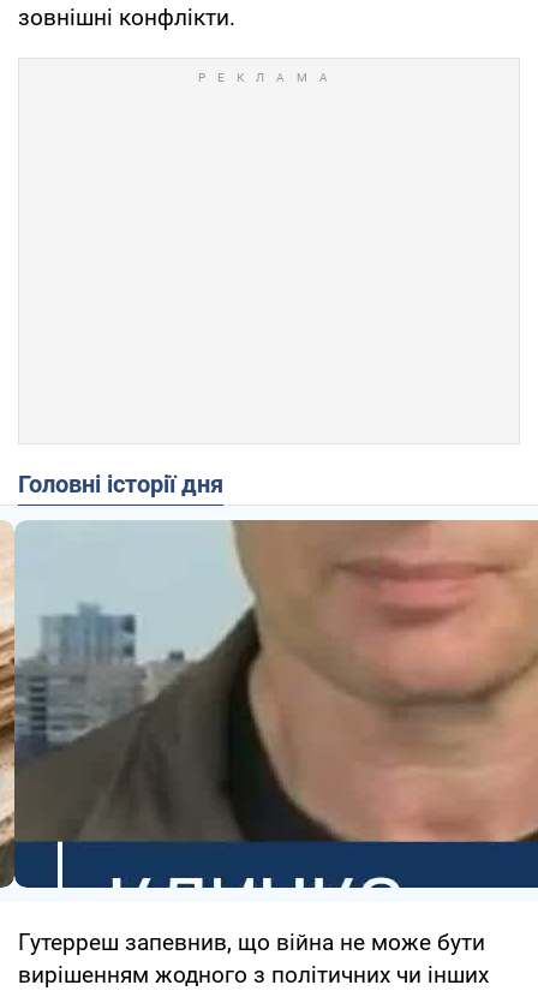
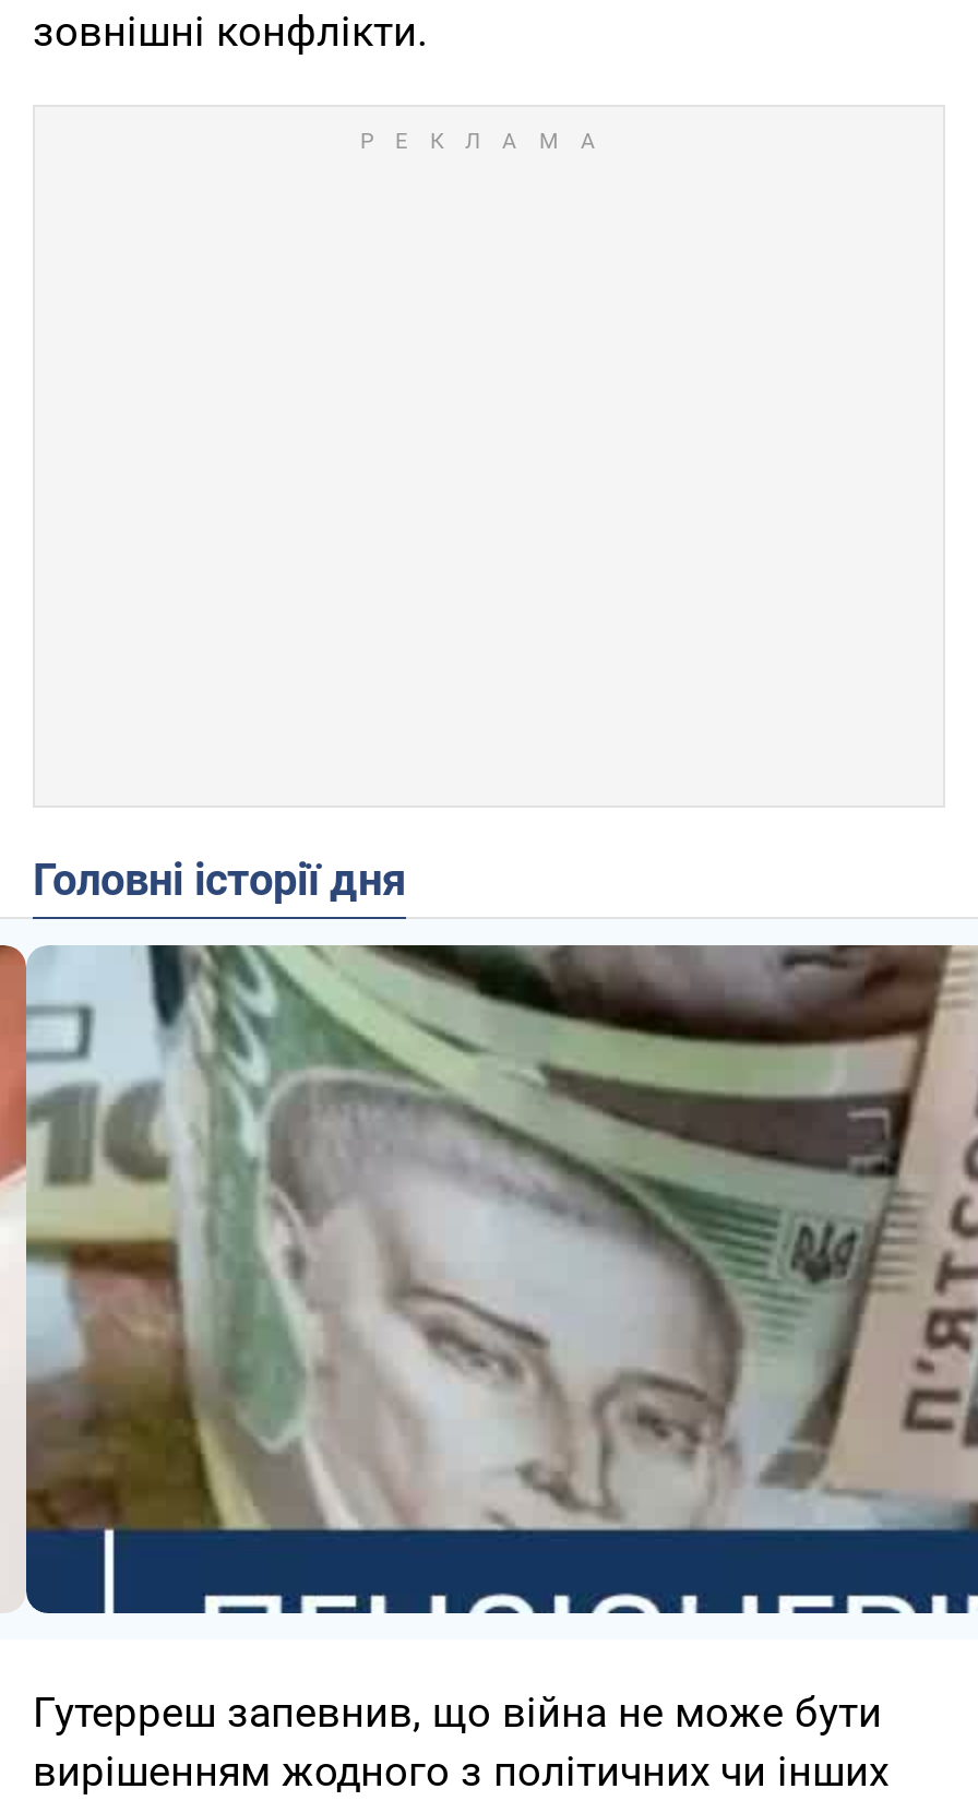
[4,519,534,889] [image] -> [7,943,971,1615] [image]

